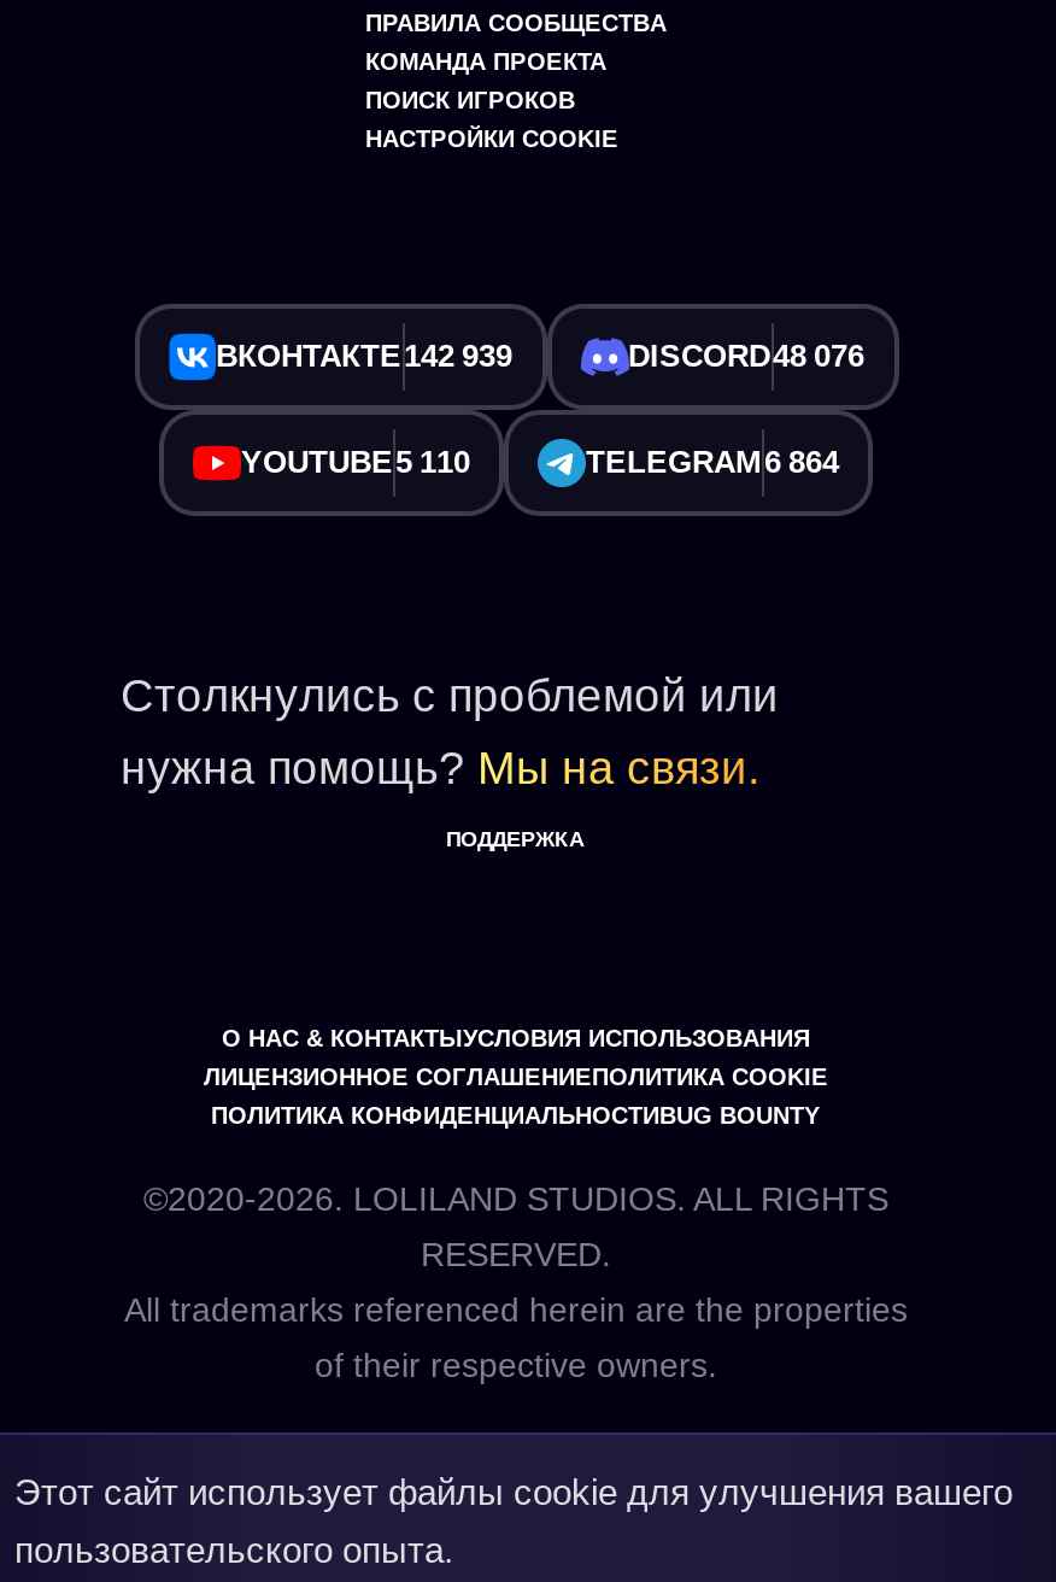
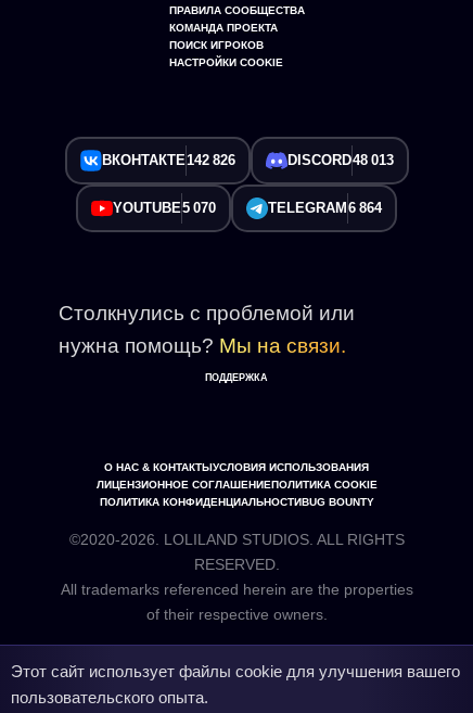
[216,338,512,374] ВКОНТАКТЕ142 939 -> [101,152,235,168] ВКОНТАКТЕ142 826
[628,338,864,374] DISCORD48 076 -> [287,152,393,168] DISCORD48 013
[241,444,470,480] YOUTUBE5 110 -> [113,200,216,216] YOUTUBE5 070

